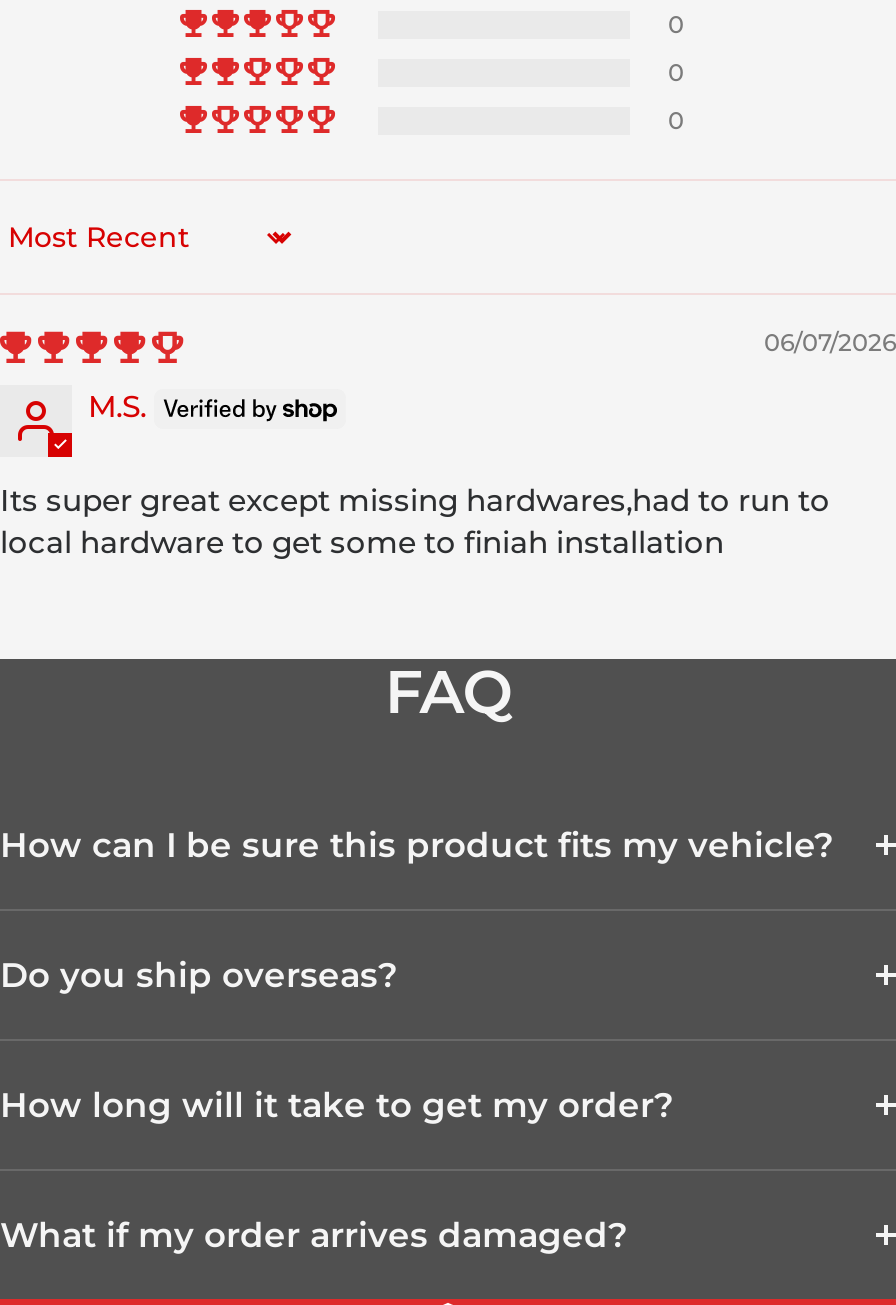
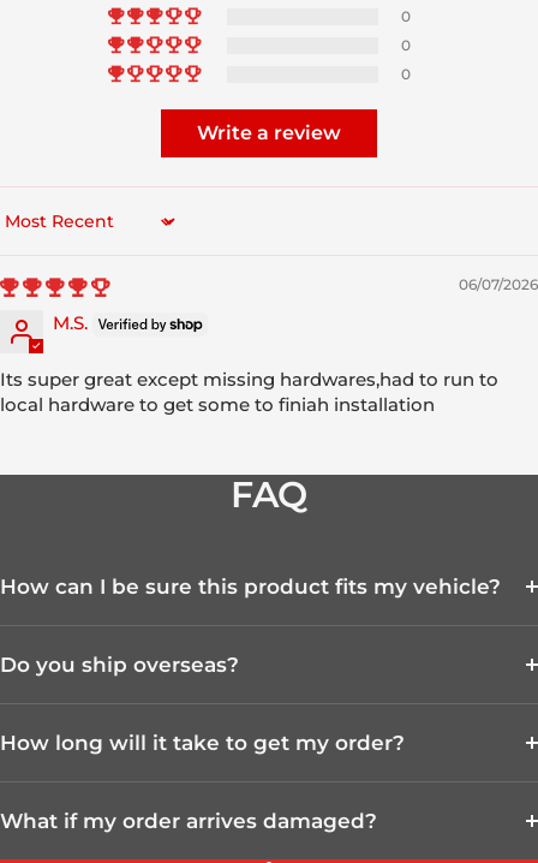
none -> [197,122,341,144] Write a review

